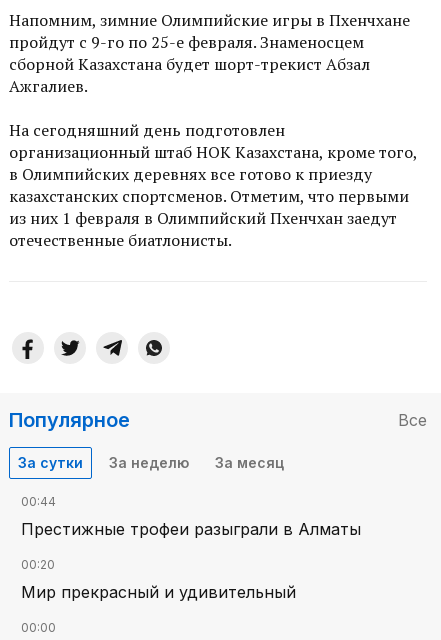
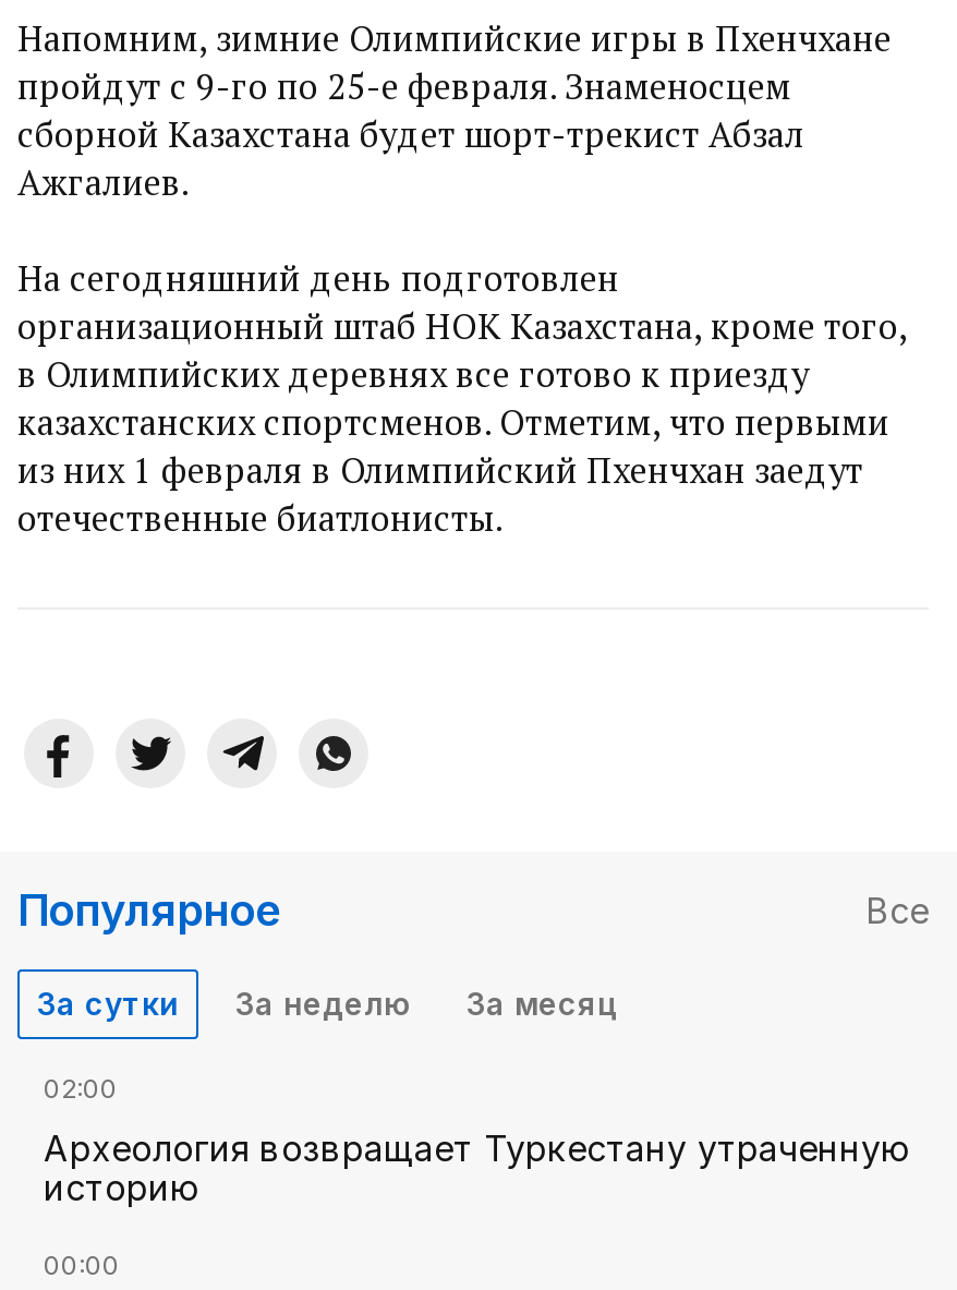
[21,494,361,602] 00:44 | Престижные трофеи разыграли в Алматы | 00:20 | Мир прекрасный и удивительный -> [44,1071,911,1209] 02:00 | Археология возвращает Туркестану утраченную | историю

